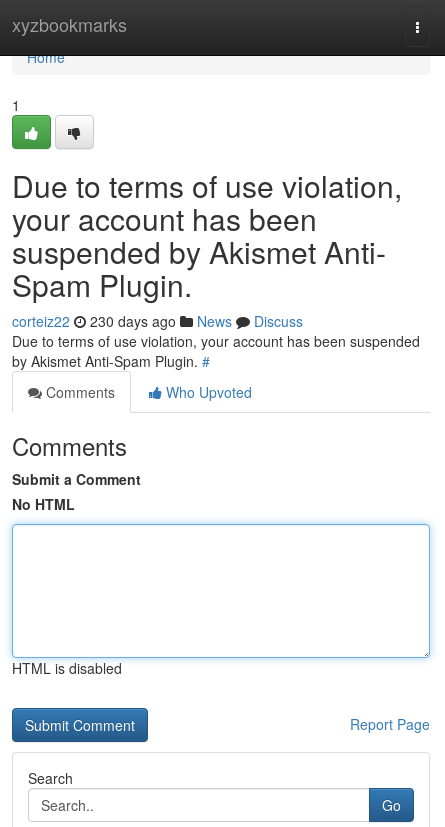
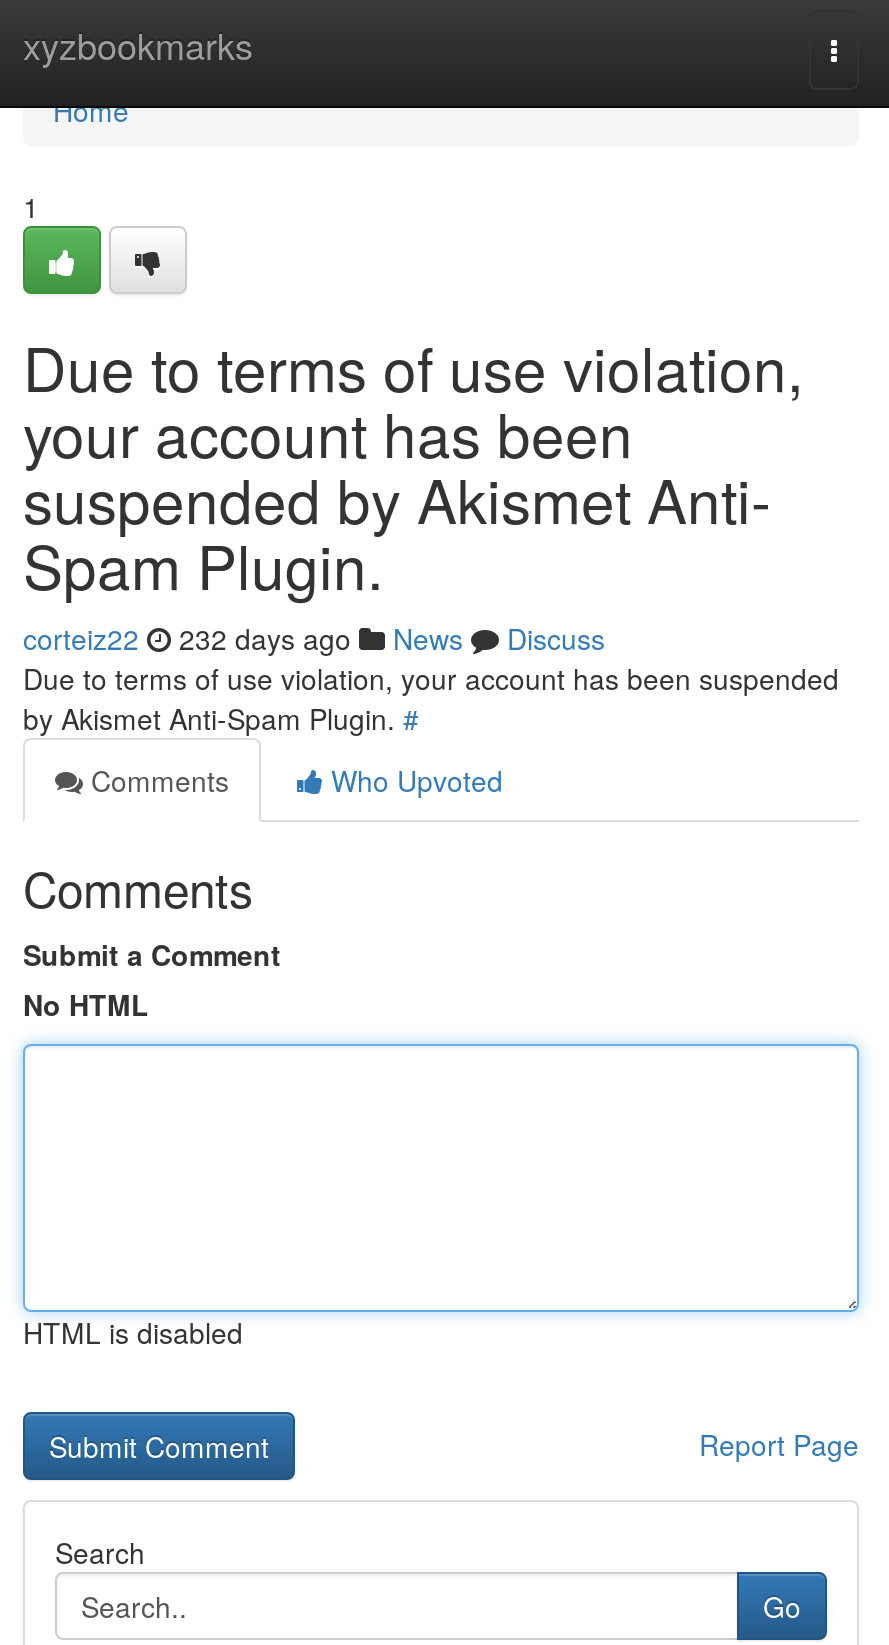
[12,311,303,331] corteiz22 230 days ago News Discuss -> [23,618,605,658] corteiz22 232 days ago News Discuss

